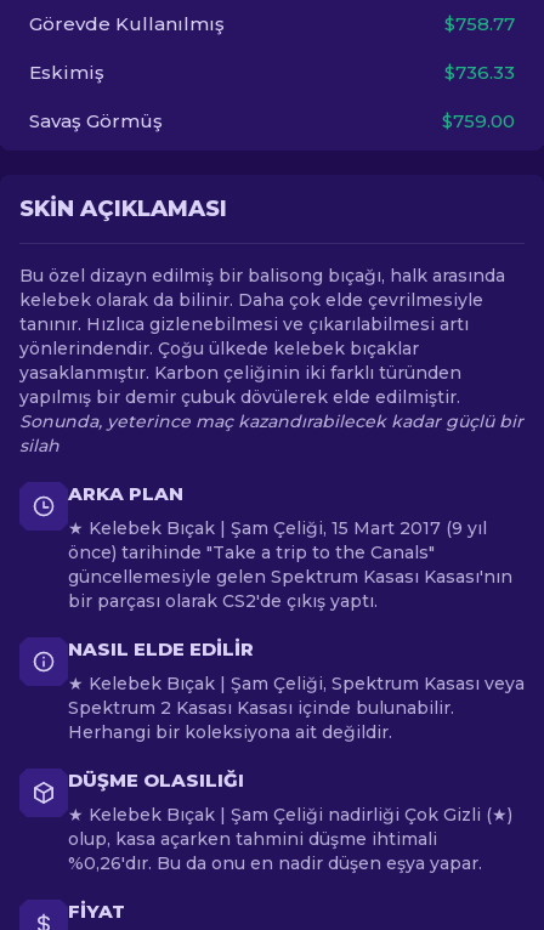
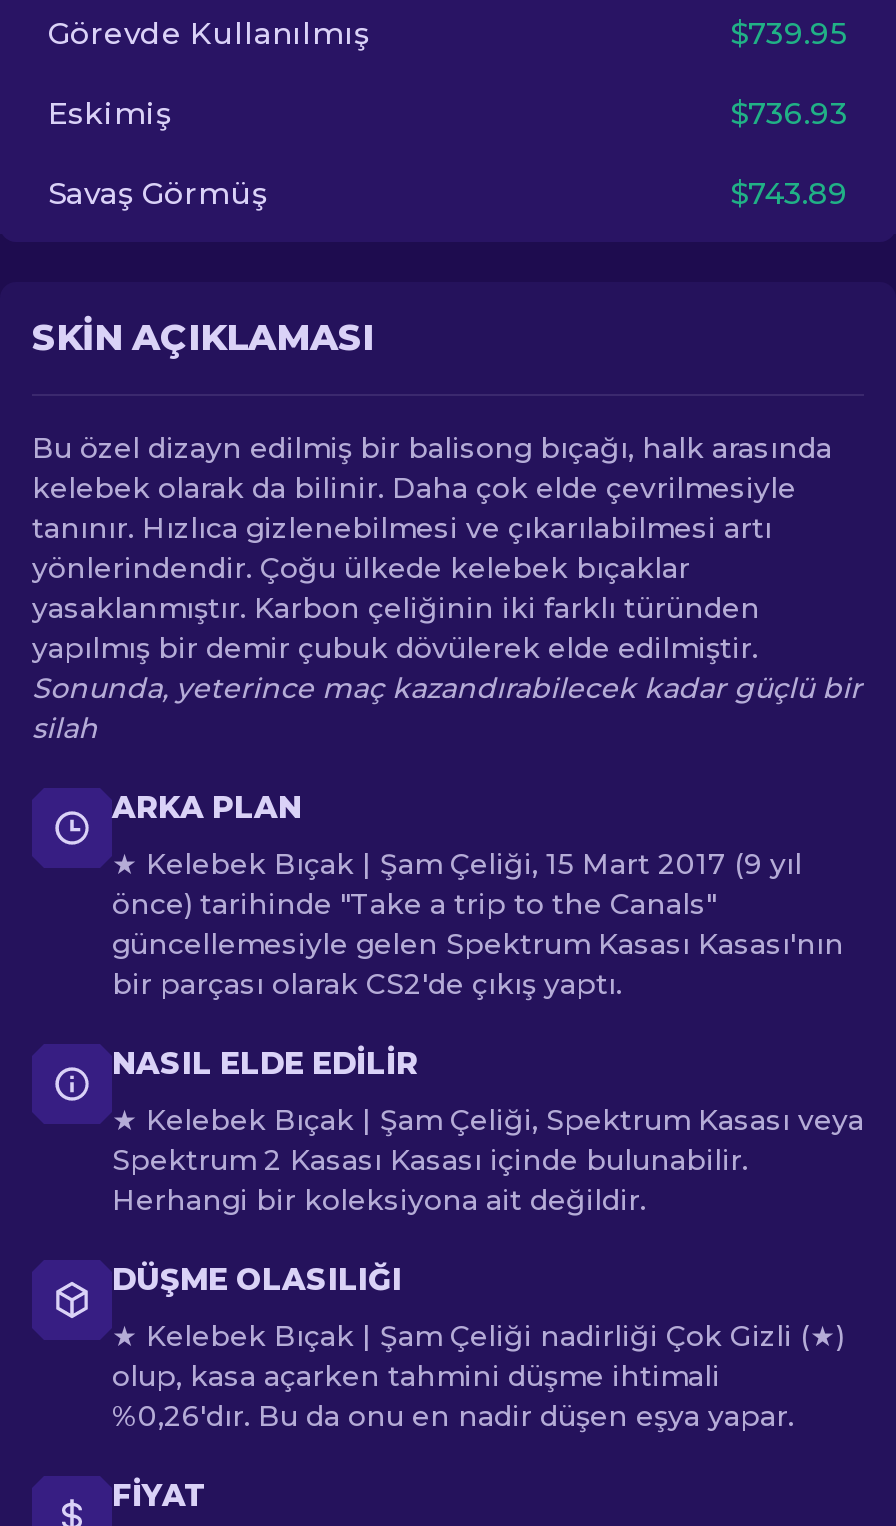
[444,12,515,35] $758.77 -> [730,14,848,52] $739.95
[444,61,515,84] $736.33 -> [730,94,848,132] $736.93
[442,109,515,132] $759.00 -> [730,174,848,212] $743.89

